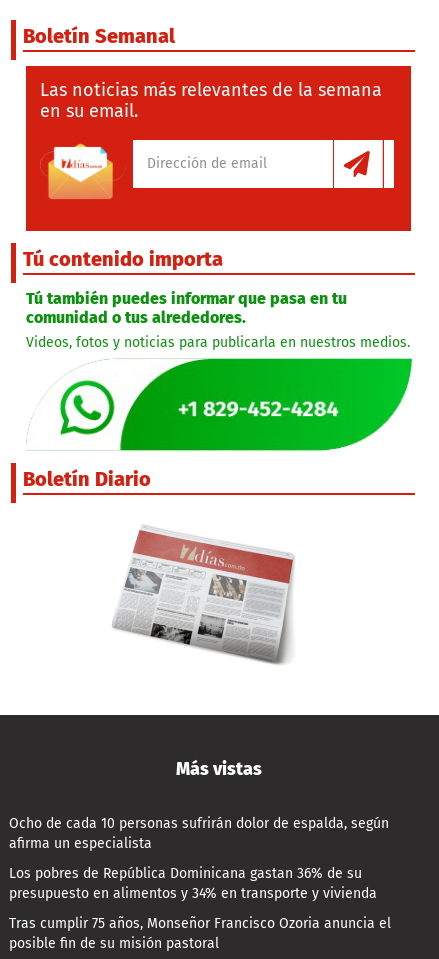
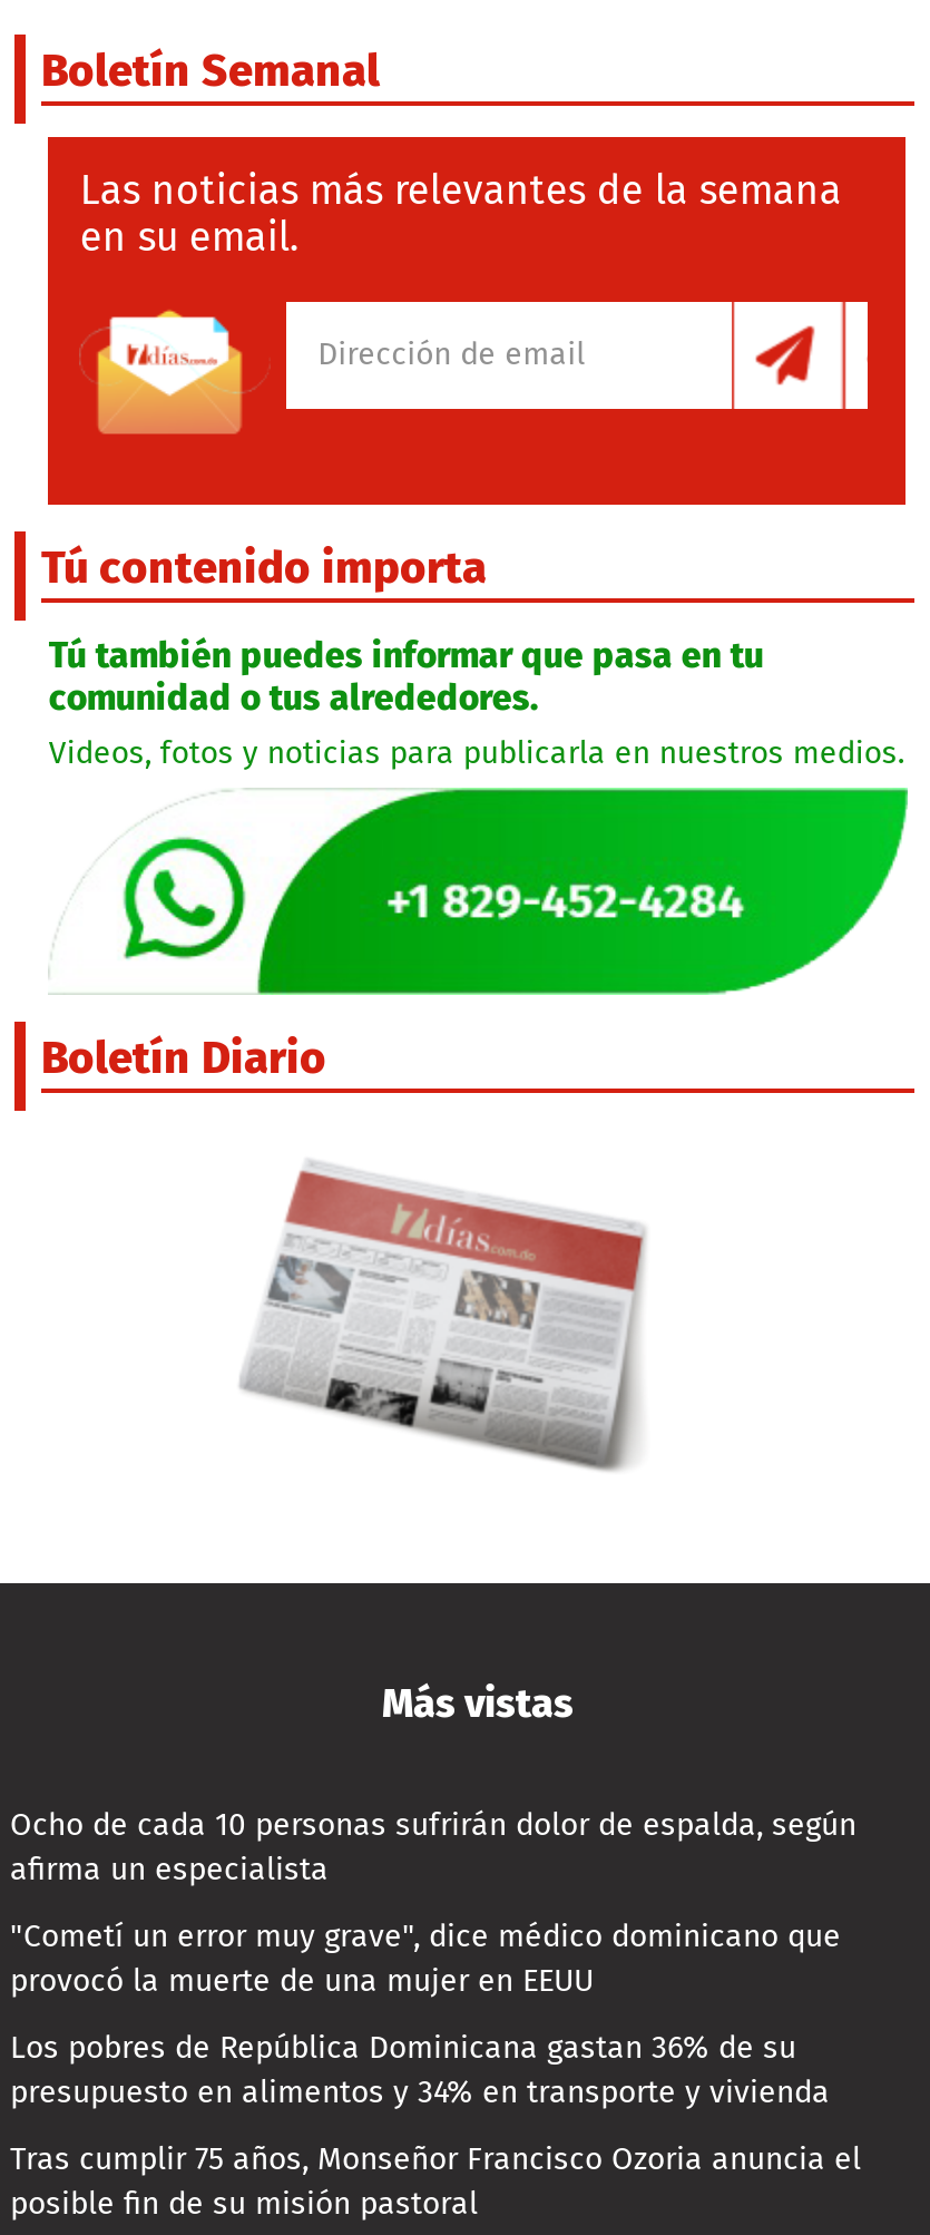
none -> [10,1917,841,2000] "Cometí un error muy grave", dice médico dominicano que | provocó la muerte de una mujer en EEUU

